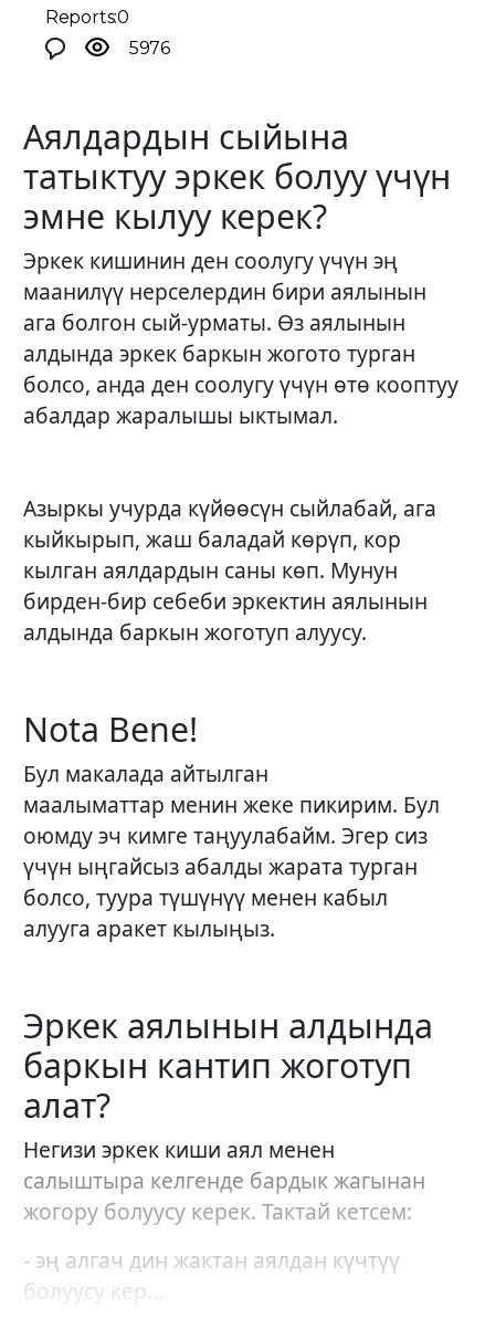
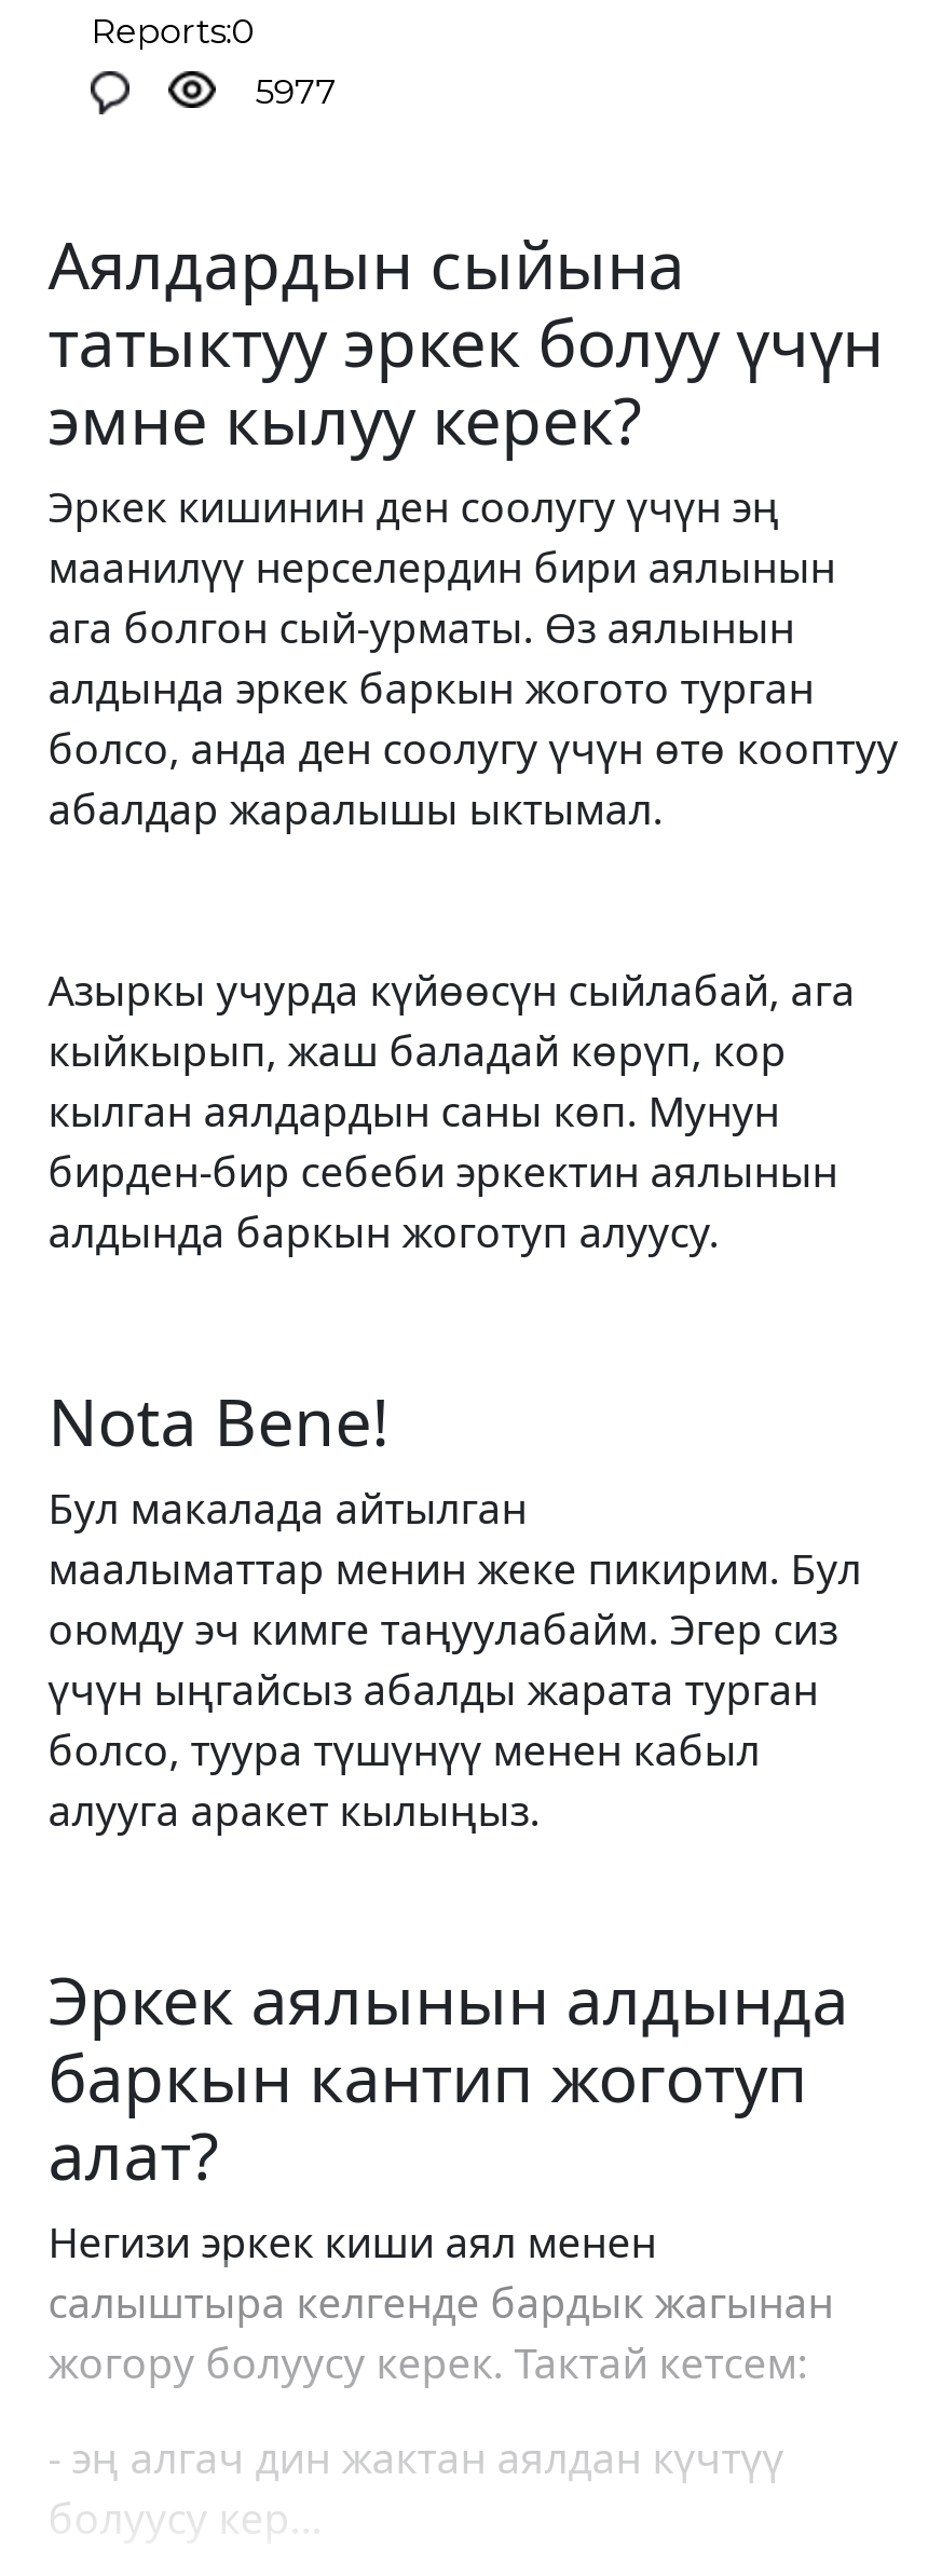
[129,38,170,59] 5976 -> [255,71,337,112] 5977

